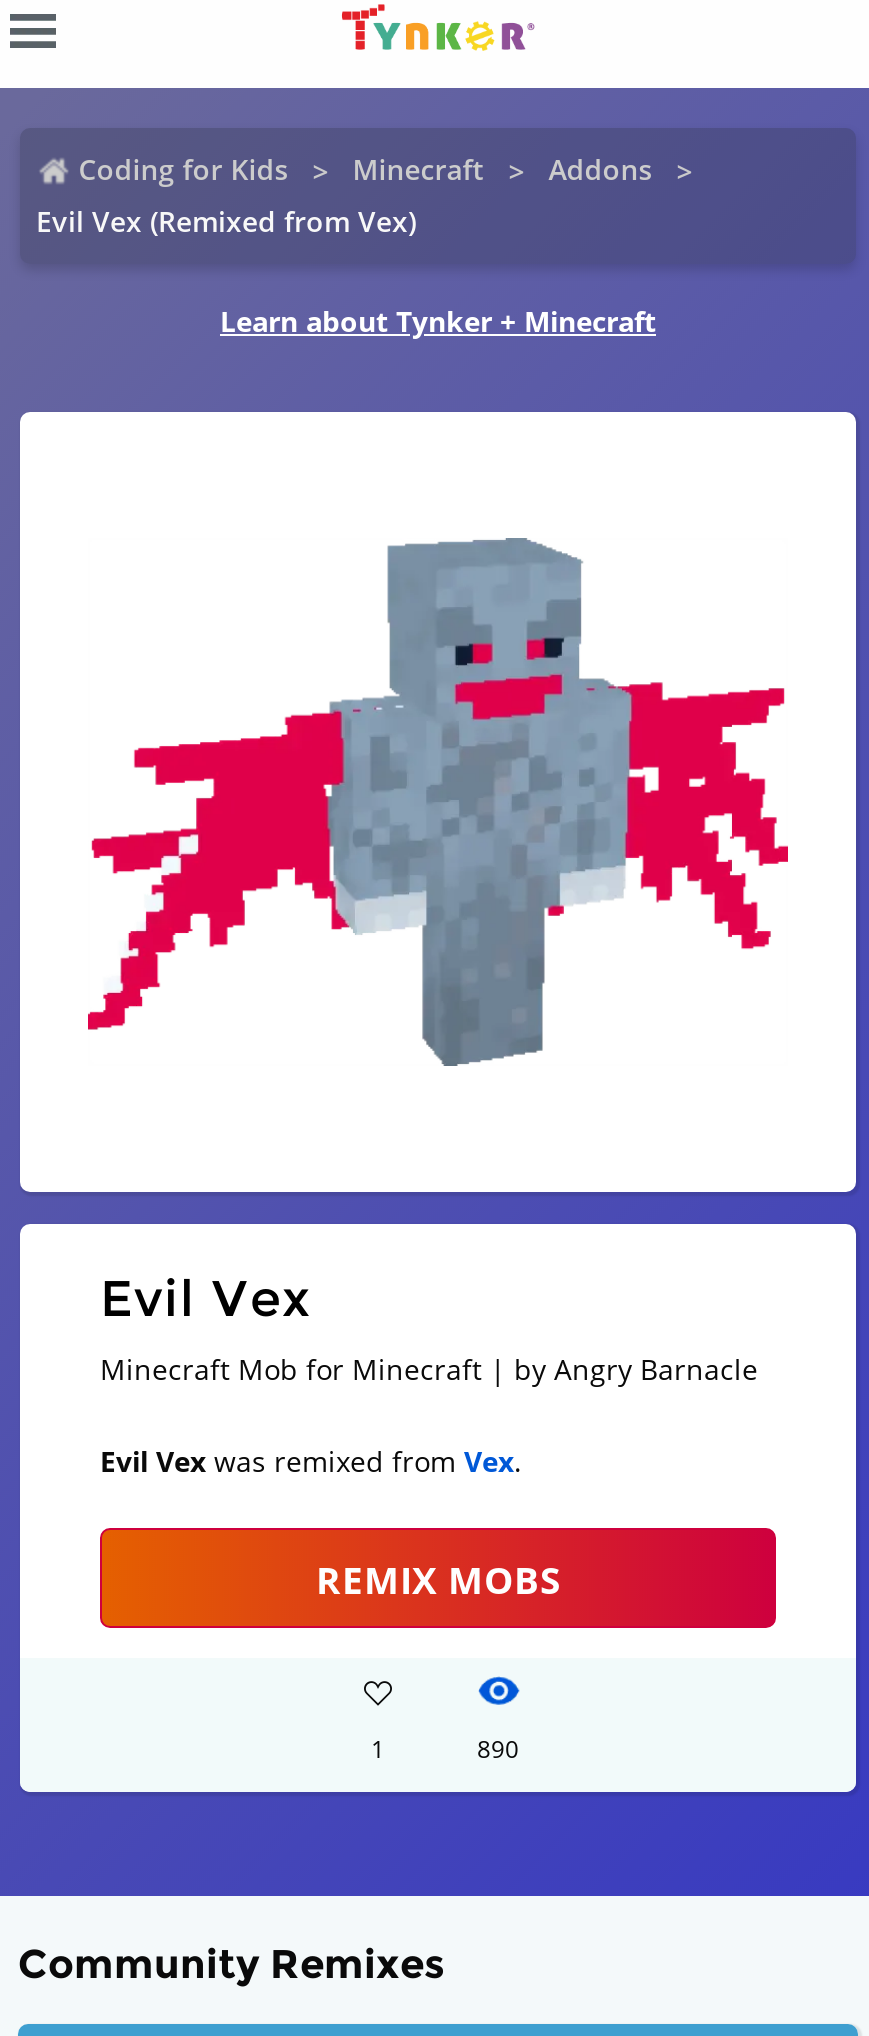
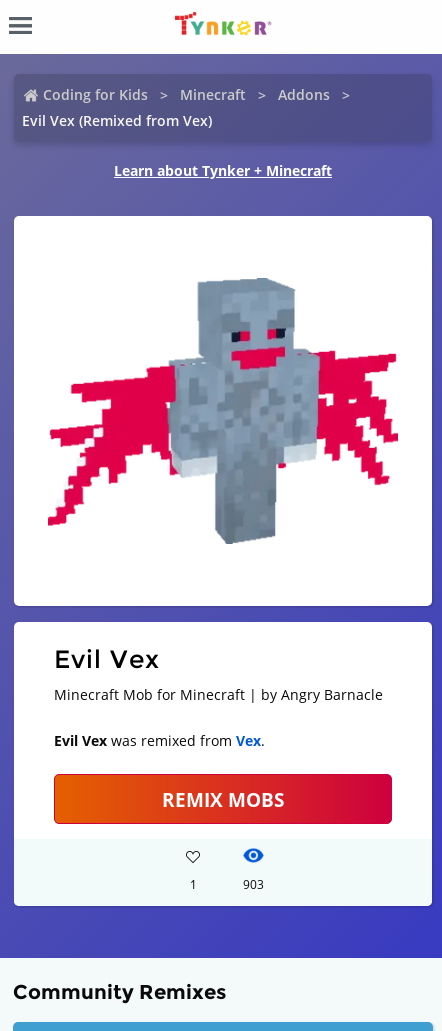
[477,1733,519,1767] 890 -> [242,876,263,893] 903

